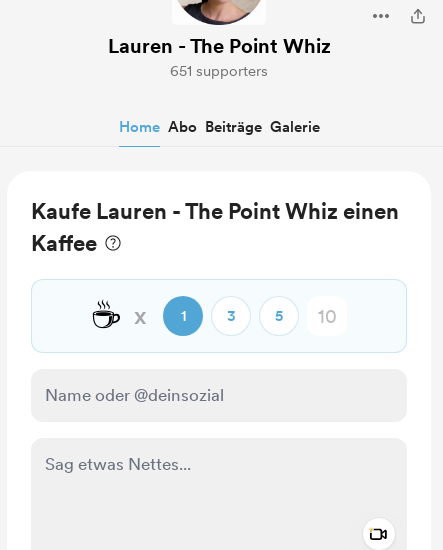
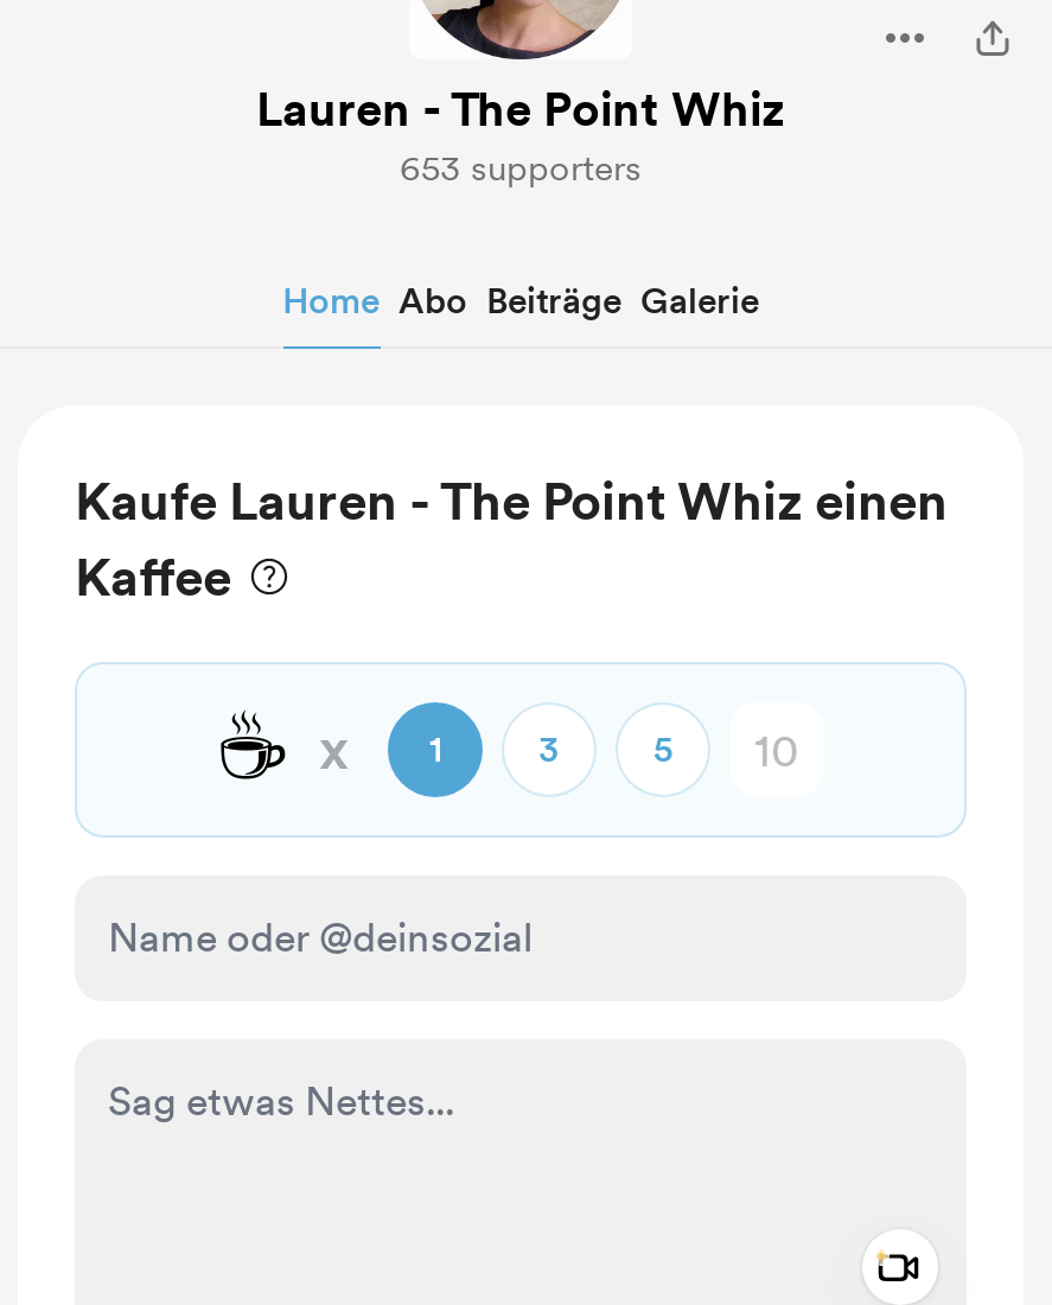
[170,62,268,80] 651 supporters -> [400,147,642,190] 653 supporters

